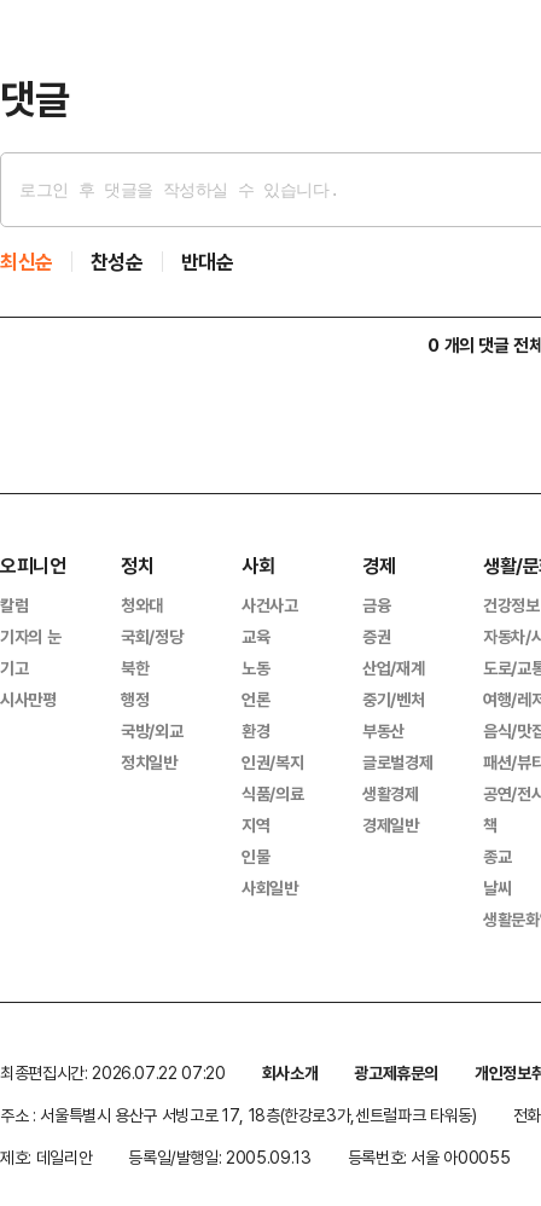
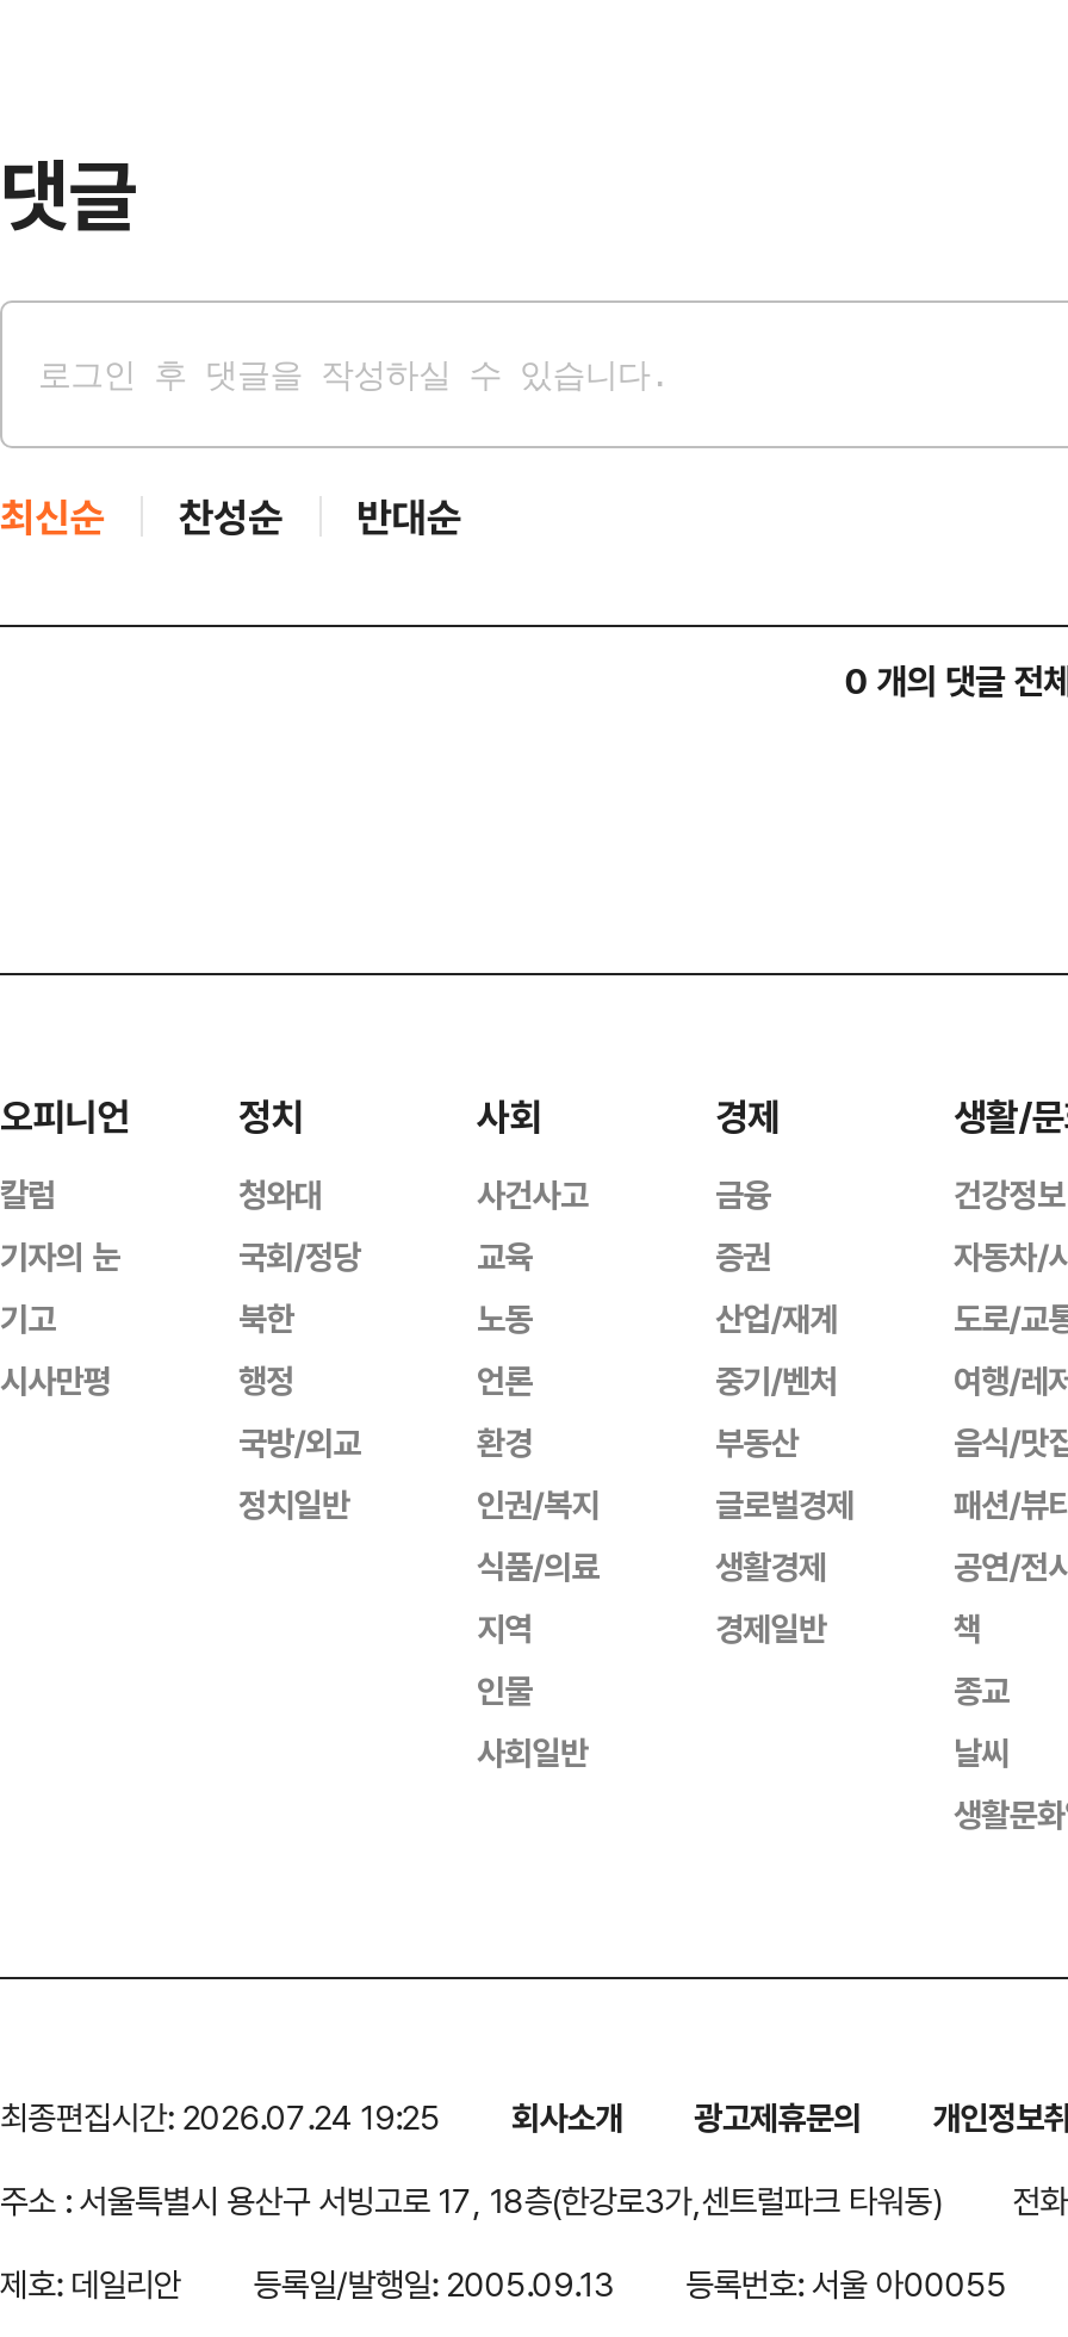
[0,1061,225,1084] 최종편집시간: 2026.07.22 07:20 -> [0,2094,440,2139] 최종편집시간: 2026.07.24 19:25

